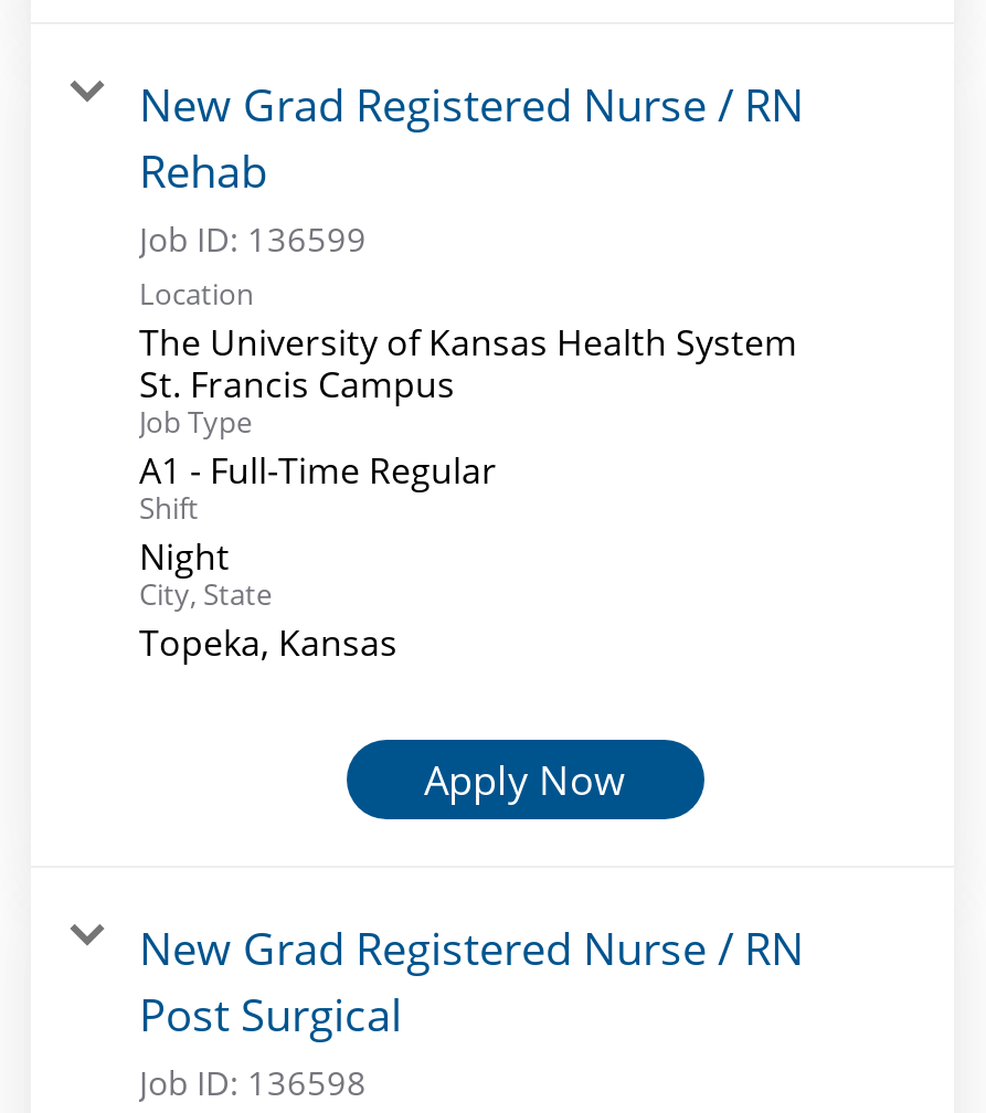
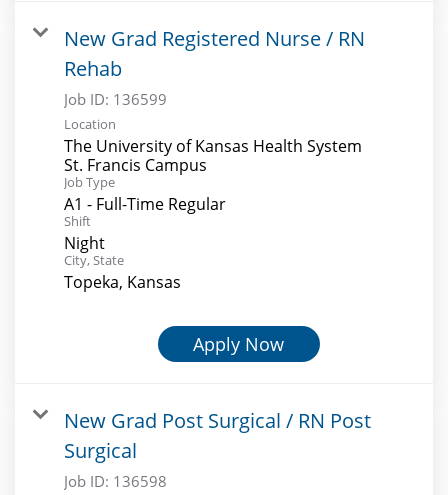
[139,918,804,1044] New Grad Registered Nurse / RN | Post Surgical -> [64,407,371,464] New Grad Post Surgical / RN Post | Surgical

